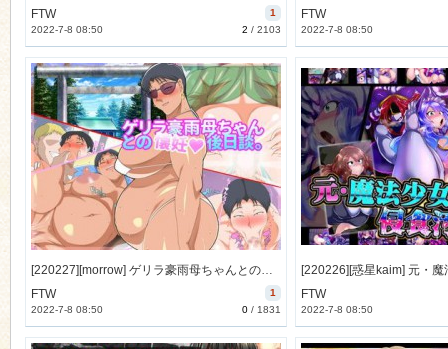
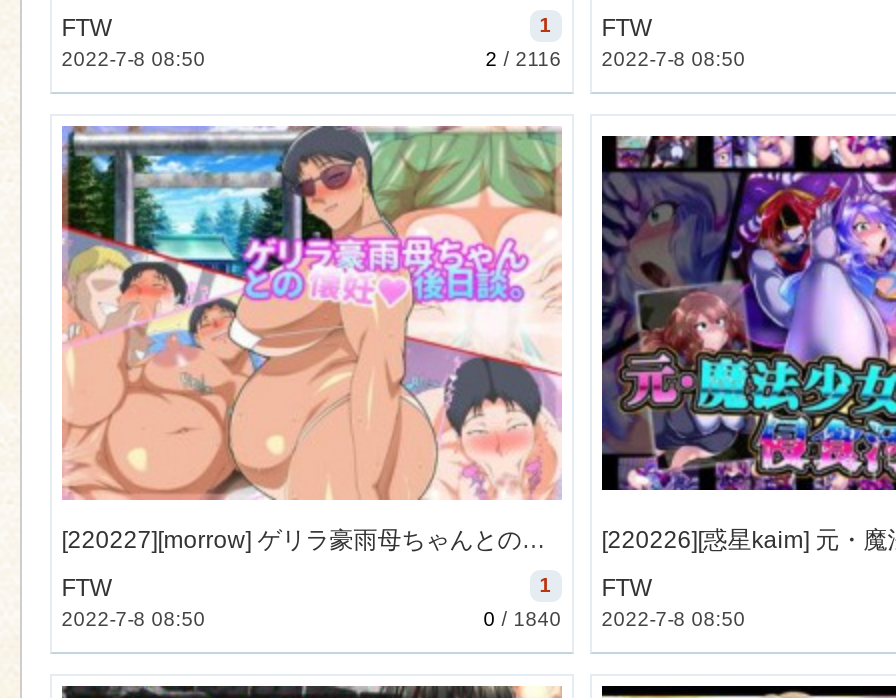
[242,24,373,35] 2 / 2103 2022-7-8 08:50 -> [486,48,746,70] 2 / 2116 2022-7-8 08:50
[242,304,373,315] 0 / 1831 2022-7-8 08:50 -> [484,608,746,630] 0 / 1840 2022-7-8 08:50

